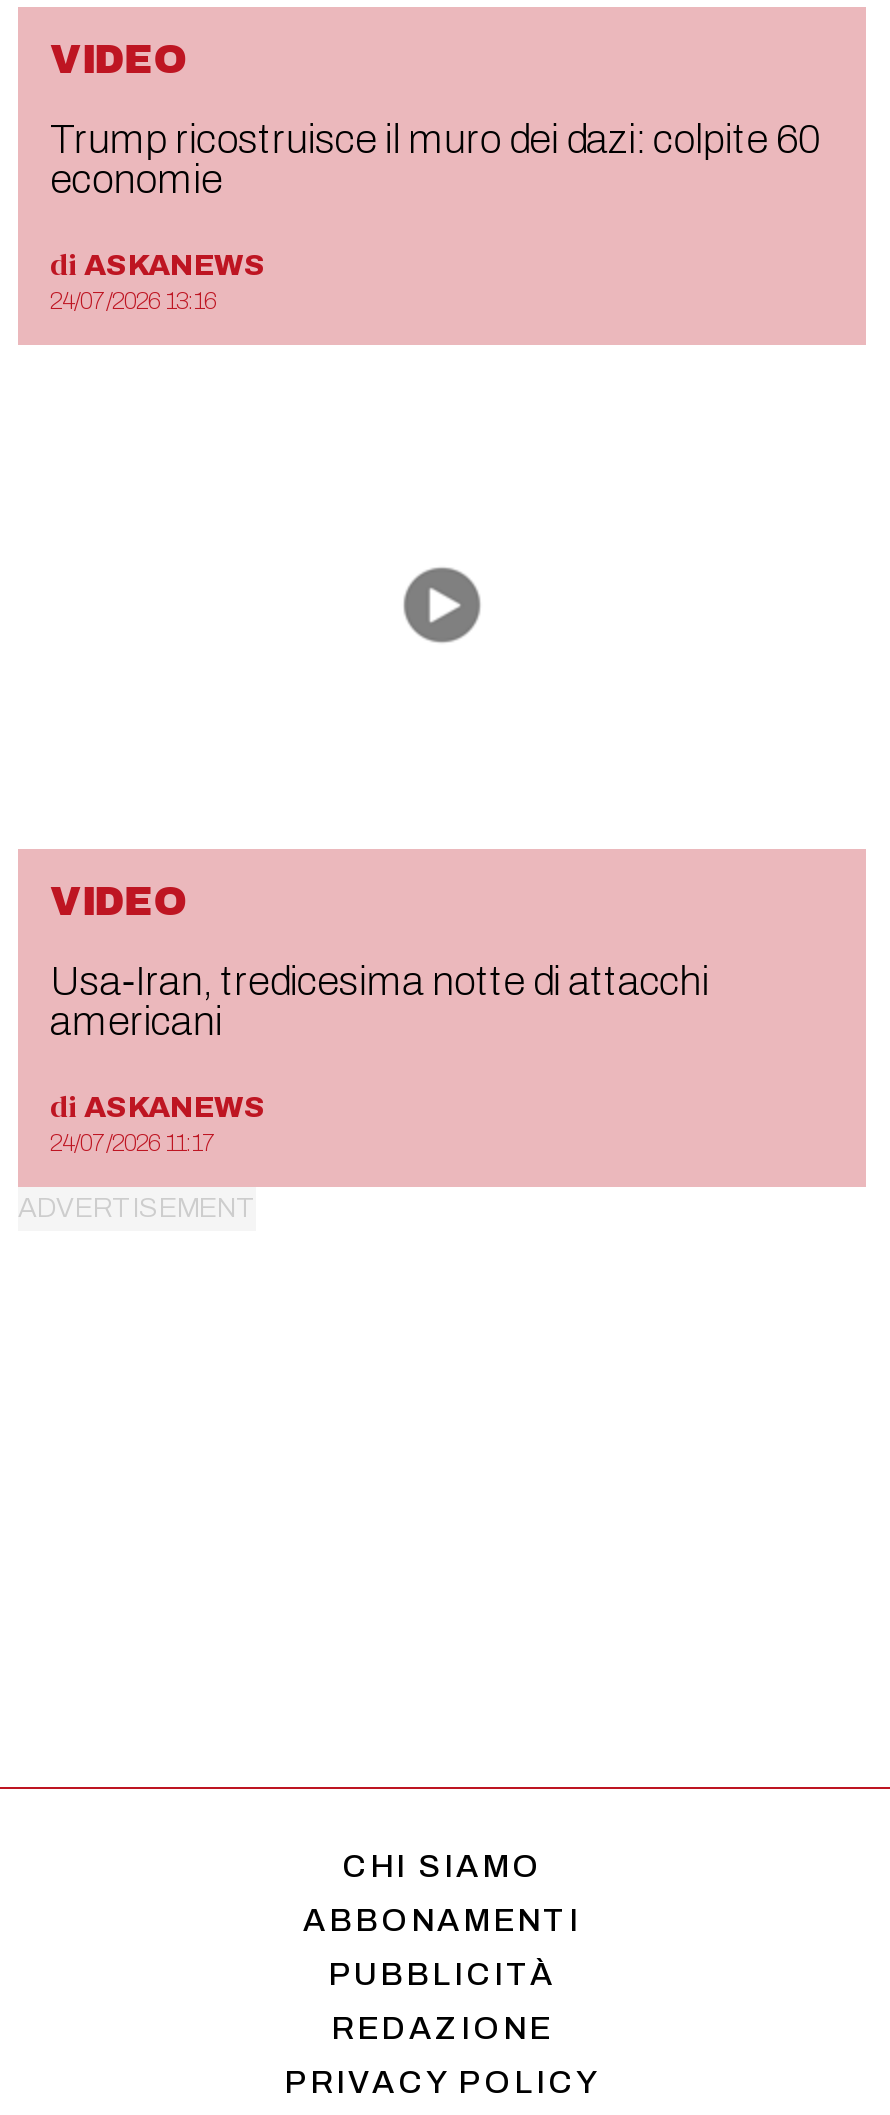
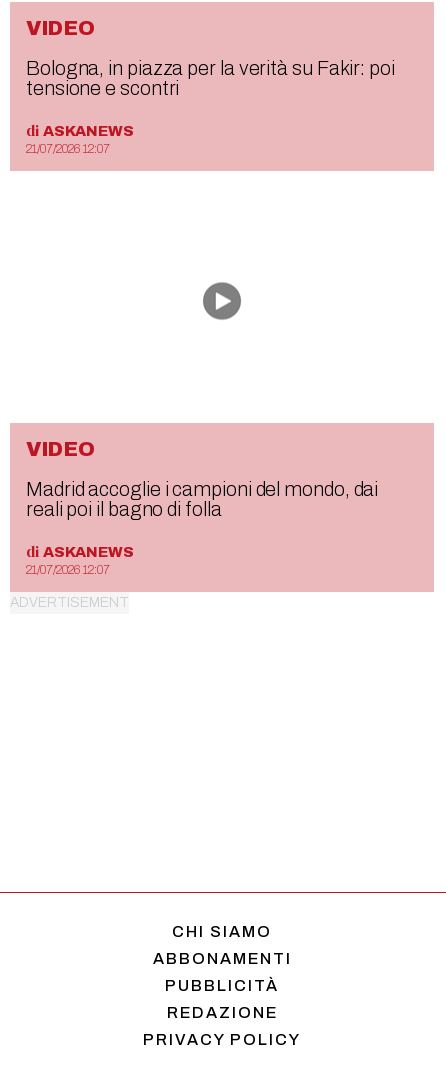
[50,116,820,200] Trump ricostruisce il muro dei dazi: colpite 60 | economie -> [26,57,395,99] Bologna, in piazza per la verità su Fakir: poi | tensione e scontri
[50,286,216,314] 24/07/2026 13:16 -> [26,142,110,156] 21/07/2026 12:07
[50,958,709,1042] Usa-Iran, tredicesima notte di attacchi | americani -> [26,478,378,520] Madrid accoglie i campioni del mondo, dai | reali poi il bagno di folla
[50,1128,216,1156] 24/07/2026 11:17 -> [26,563,110,577] 21/07/2026 12:07

